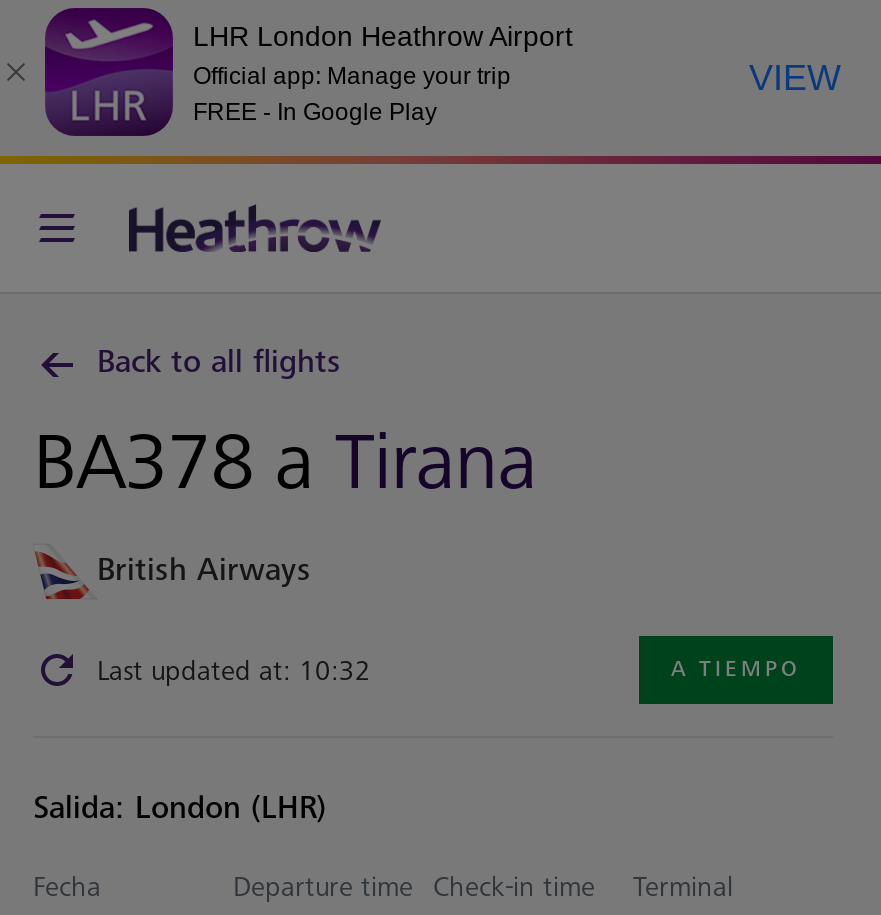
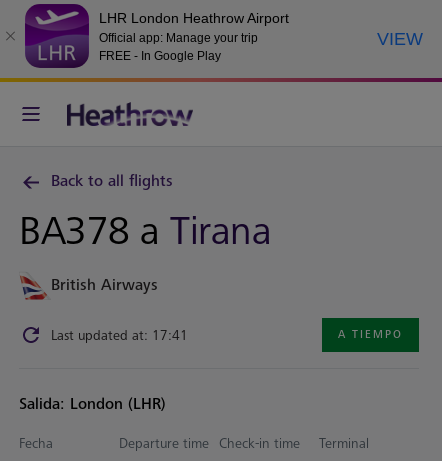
[97,653,371,687] Last updated at: 10:32 -> [51,326,188,343] Last updated at: 17:41

